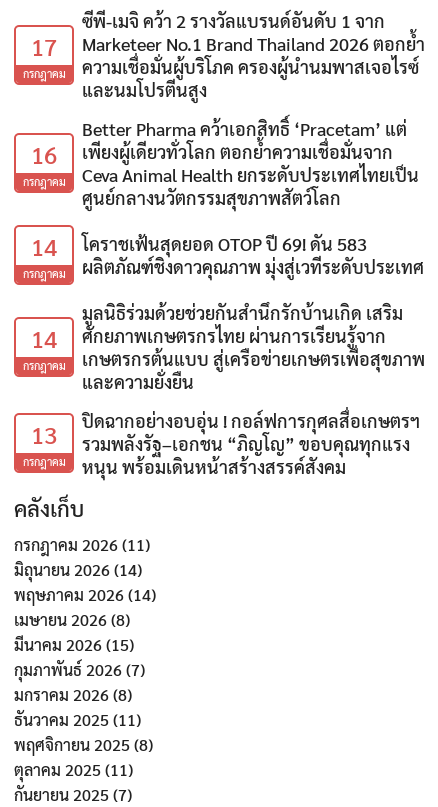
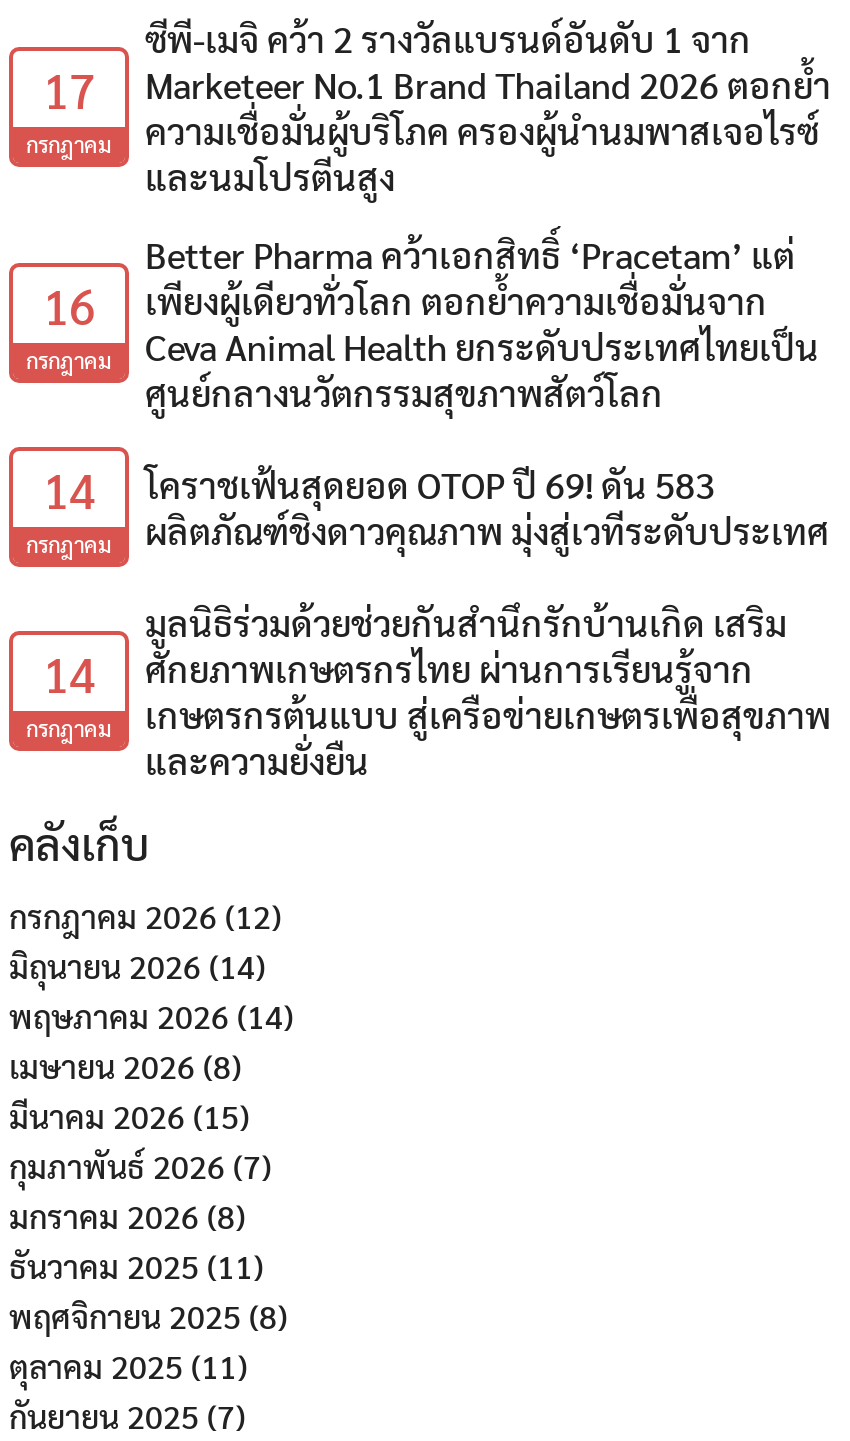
[82,409,420,478] ปิดฉากอย่างอบอุ่น ! กอล์ฟการกุศลสื่อเกษตรฯ | รวมพลังรัฐ–เอกชน “ภิญโญ” ขอบคุณทุกแรง | หนุน พร้อมเดินหน้าสร้างสรรค์สังคม -> none
[22,418,65,469] 13 | กรกฎาคม -> none
[14,534,150,555] กรกฎาคม 2026 (11) -> [9,895,281,937] กรกฎาคม 2026 (12)

